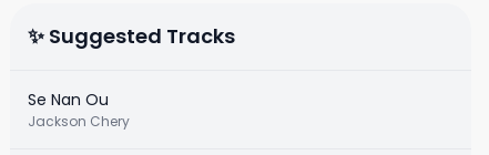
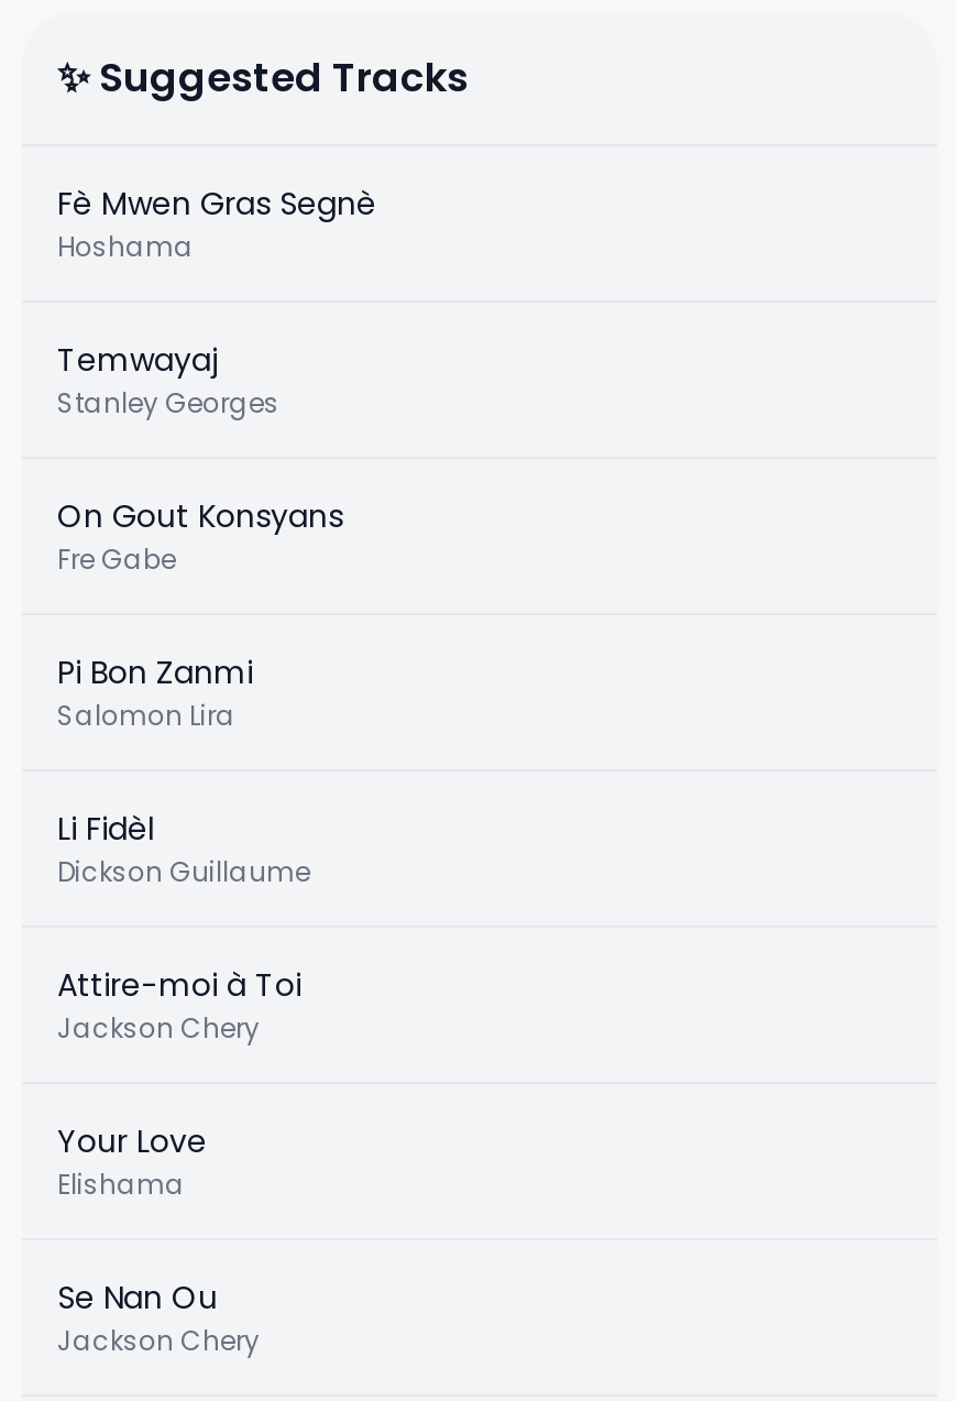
none -> [57,182,376,1203] Fè Mwen Gras Segnè | Hoshama | Temwayaj | Stanley Georges | On Gout Konsyans | Fre Gabe | Pi Bon Zanmi | Salomon Lira | Li Fidèl | Dickson Guillaume | Attire-moi à Toi | Jackson Chery | Your Love | Elishama

